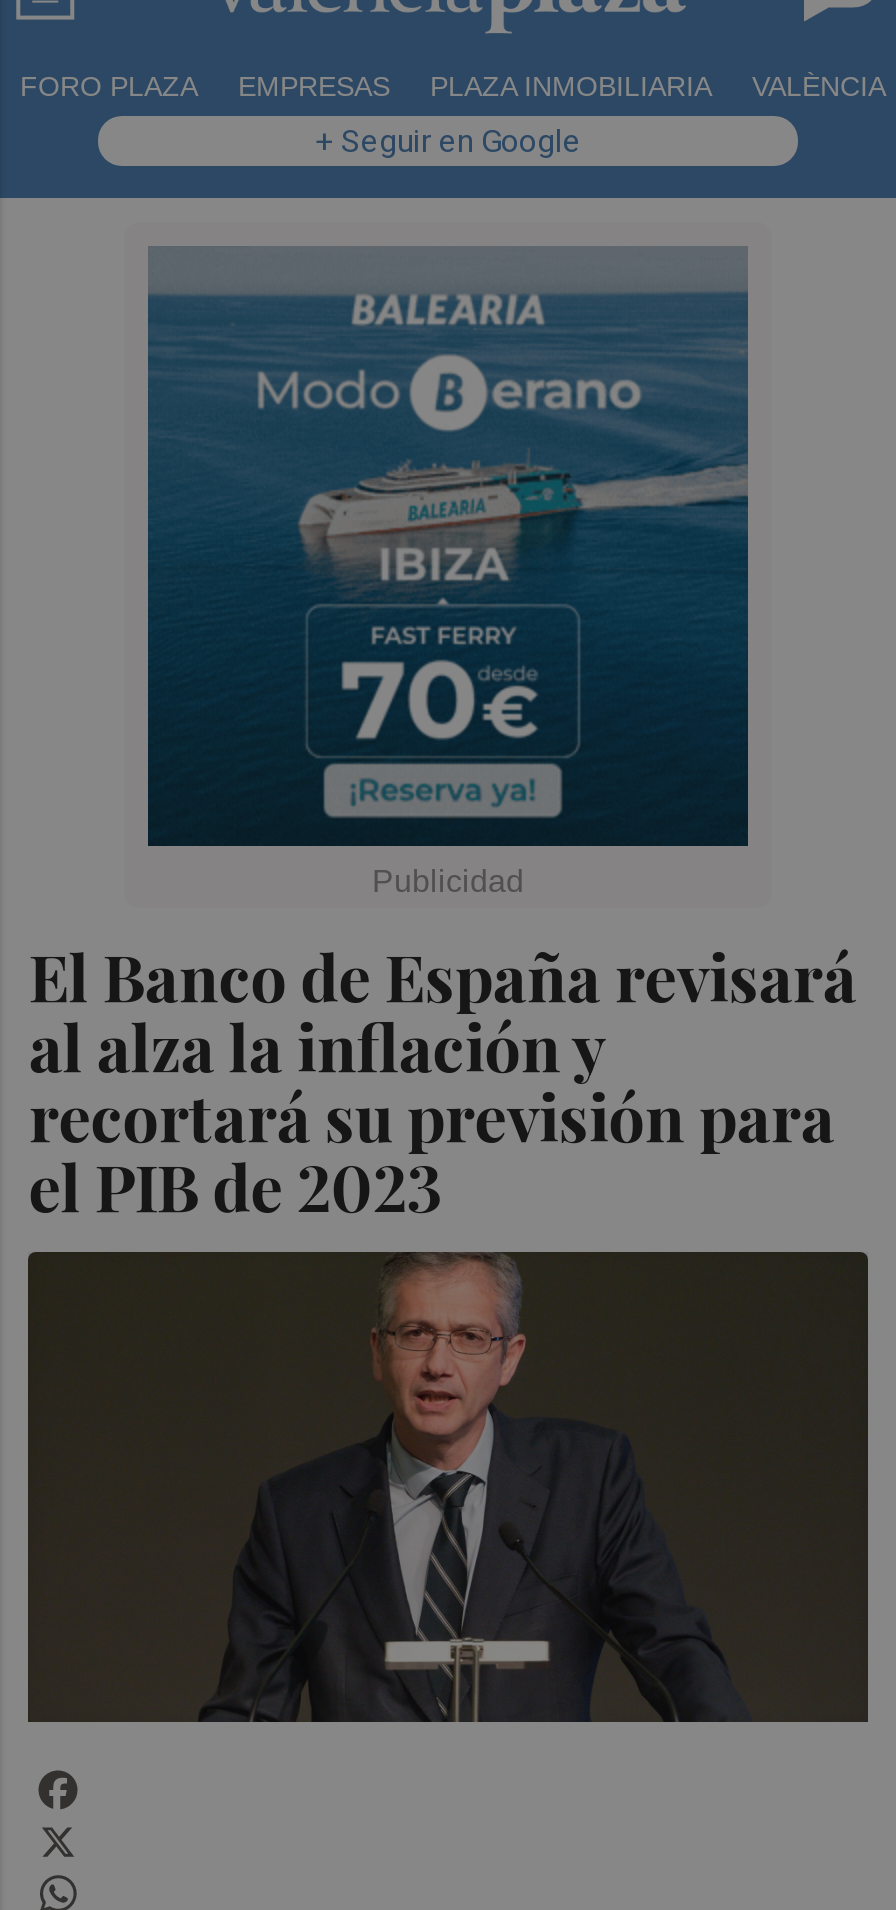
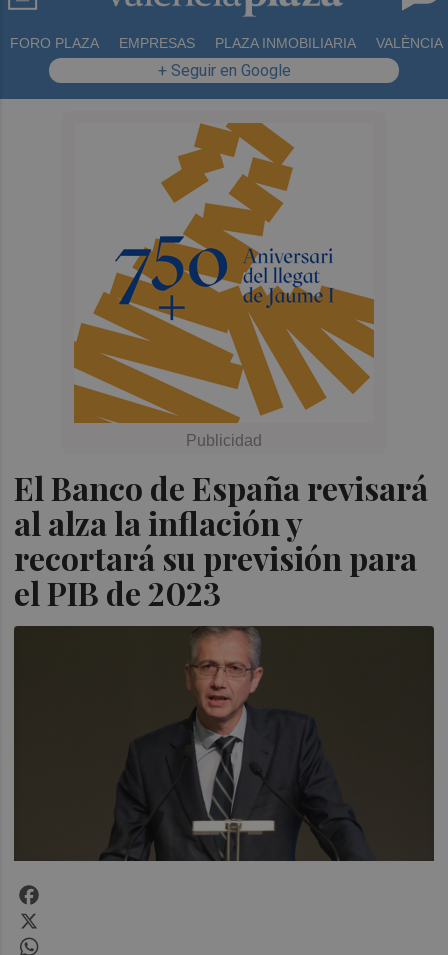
[146,246,750,848] [image] -> [73,122,375,424] [image]

